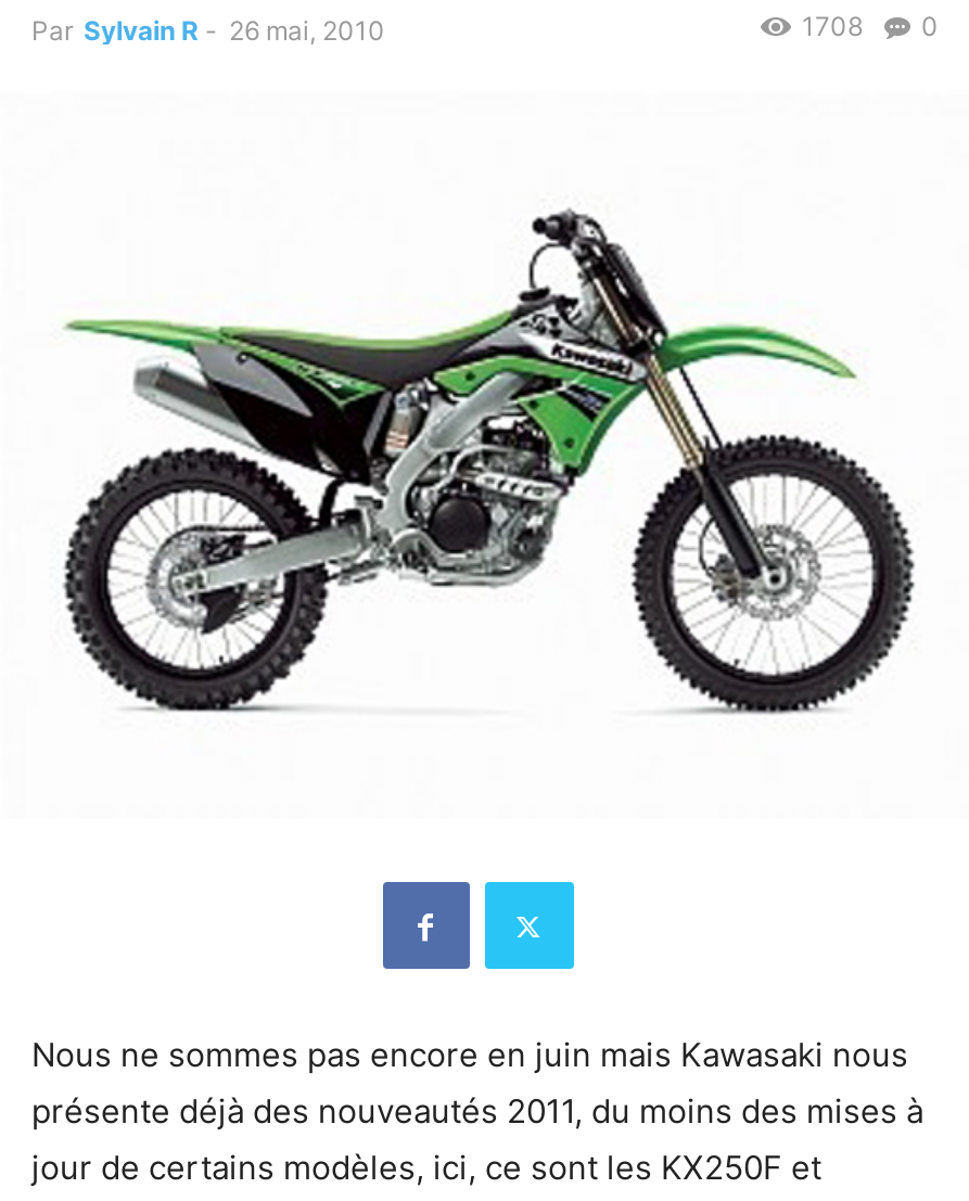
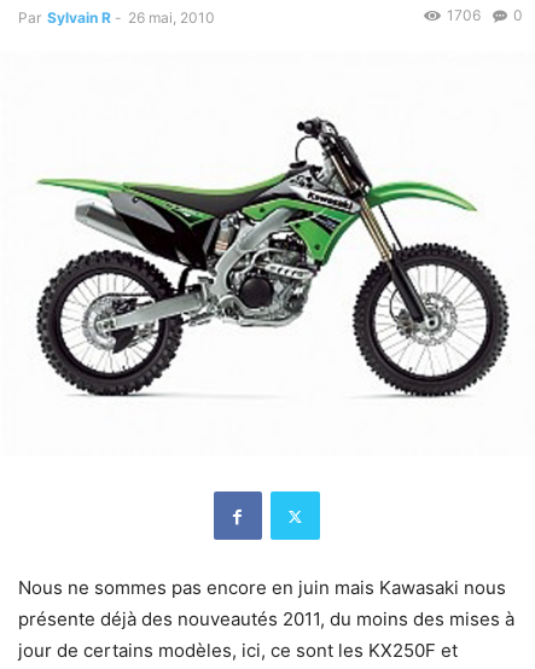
[802,10,939,42] 1708 0 -> [447,6,523,24] 1706 0

